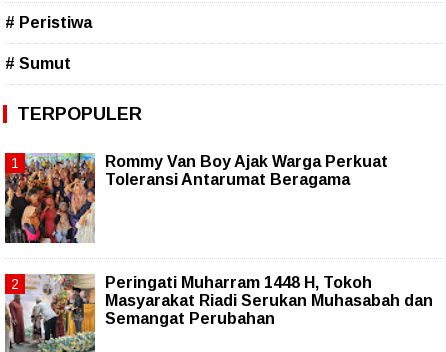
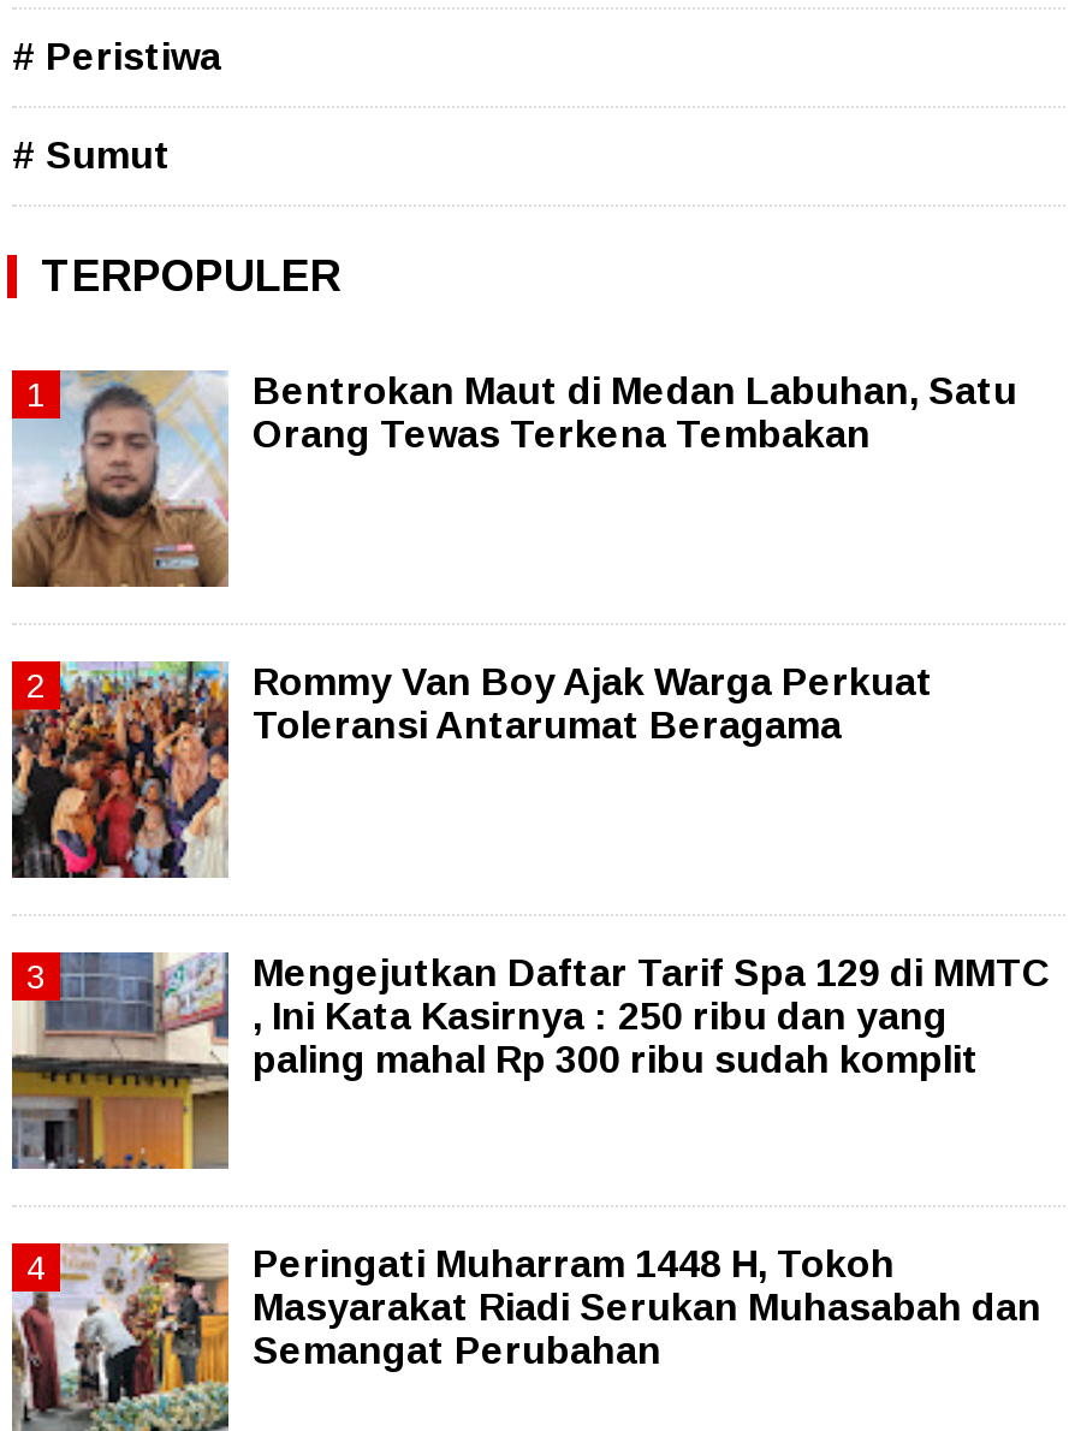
none -> [10,370,1017,589] [image] | Bentrokan Maut di Medan Labuhan, Satu | Orang Tewas Terkena Tembakan
none -> [12,952,1051,1171] [image] | Mengejutkan Daftar Tarif Spa 129 di MMTC | , Ini Kata Kasirnya : 250 ribu dan yang | paling mahal Rp 300 ribu sudah komplit

